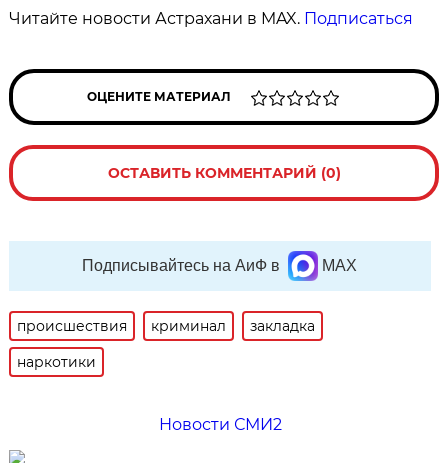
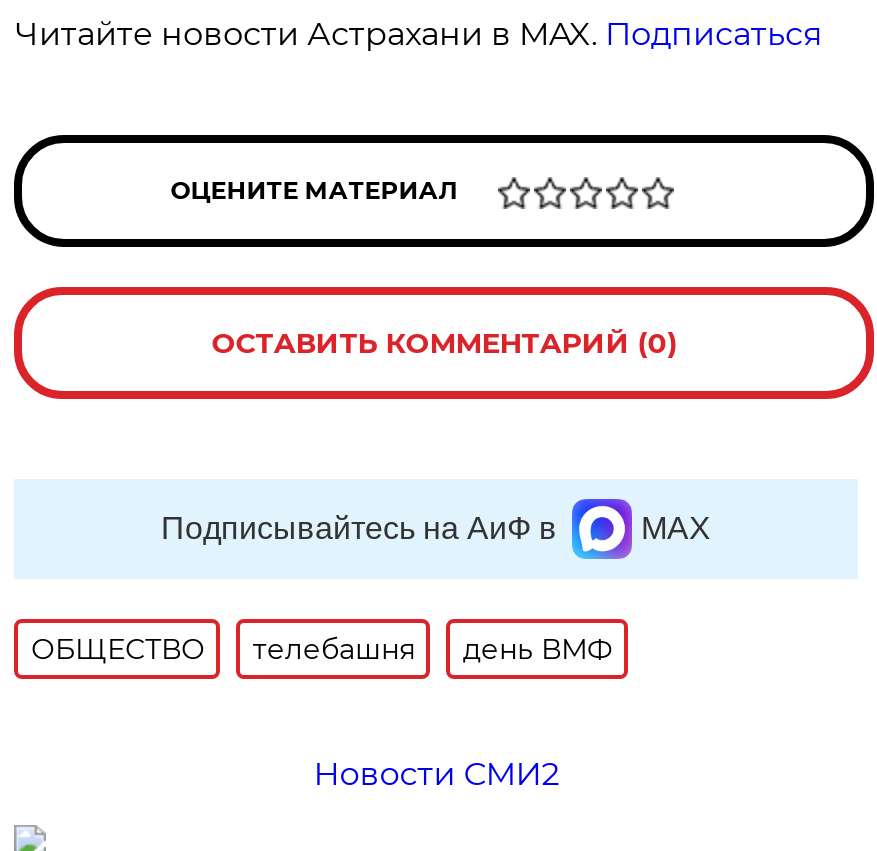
[17,317,315,371] происшествия | криминал | закладка | наркотики -> [31,631,613,667] ОБЩЕСТВО | телебашня | день ВМФ

